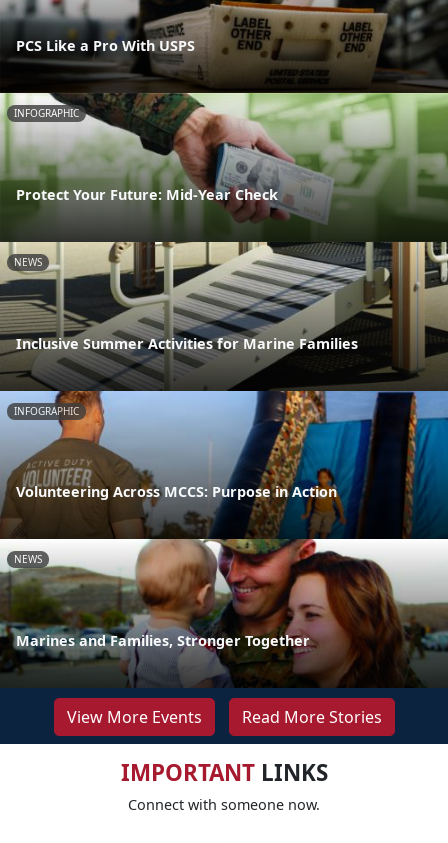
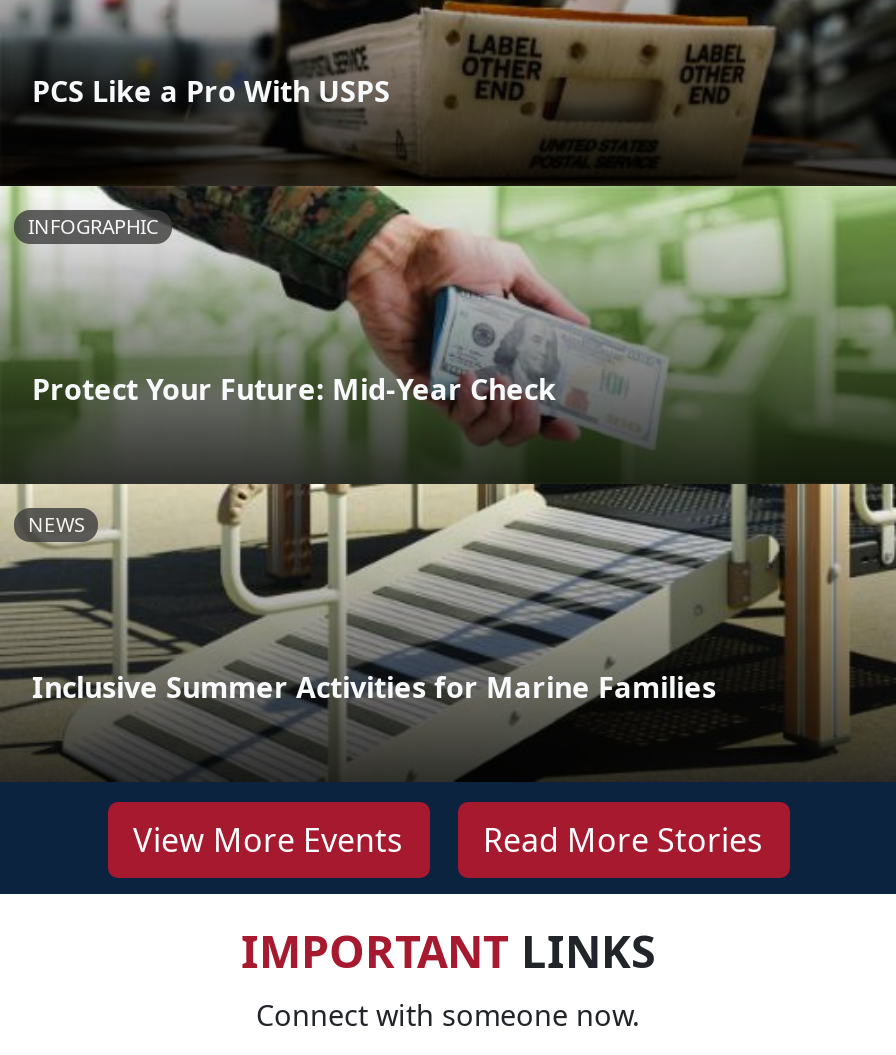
[3,390,445,687] [image] | INFOGRAPHIC -> none
[16,482,337,501] Volunteering Across MCCS: Purpose in Action -> none
[14,552,42,566] NEWS -> none
[16,631,310,650] Marines and Families, Stronger Together -> none

